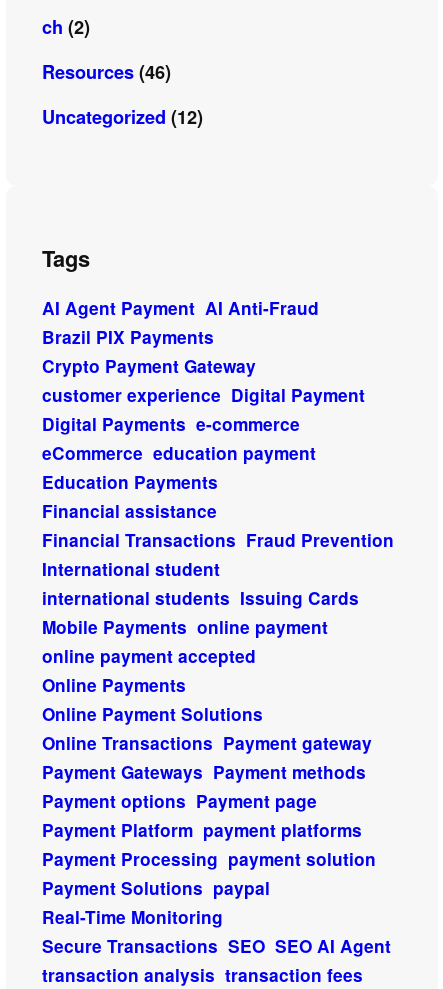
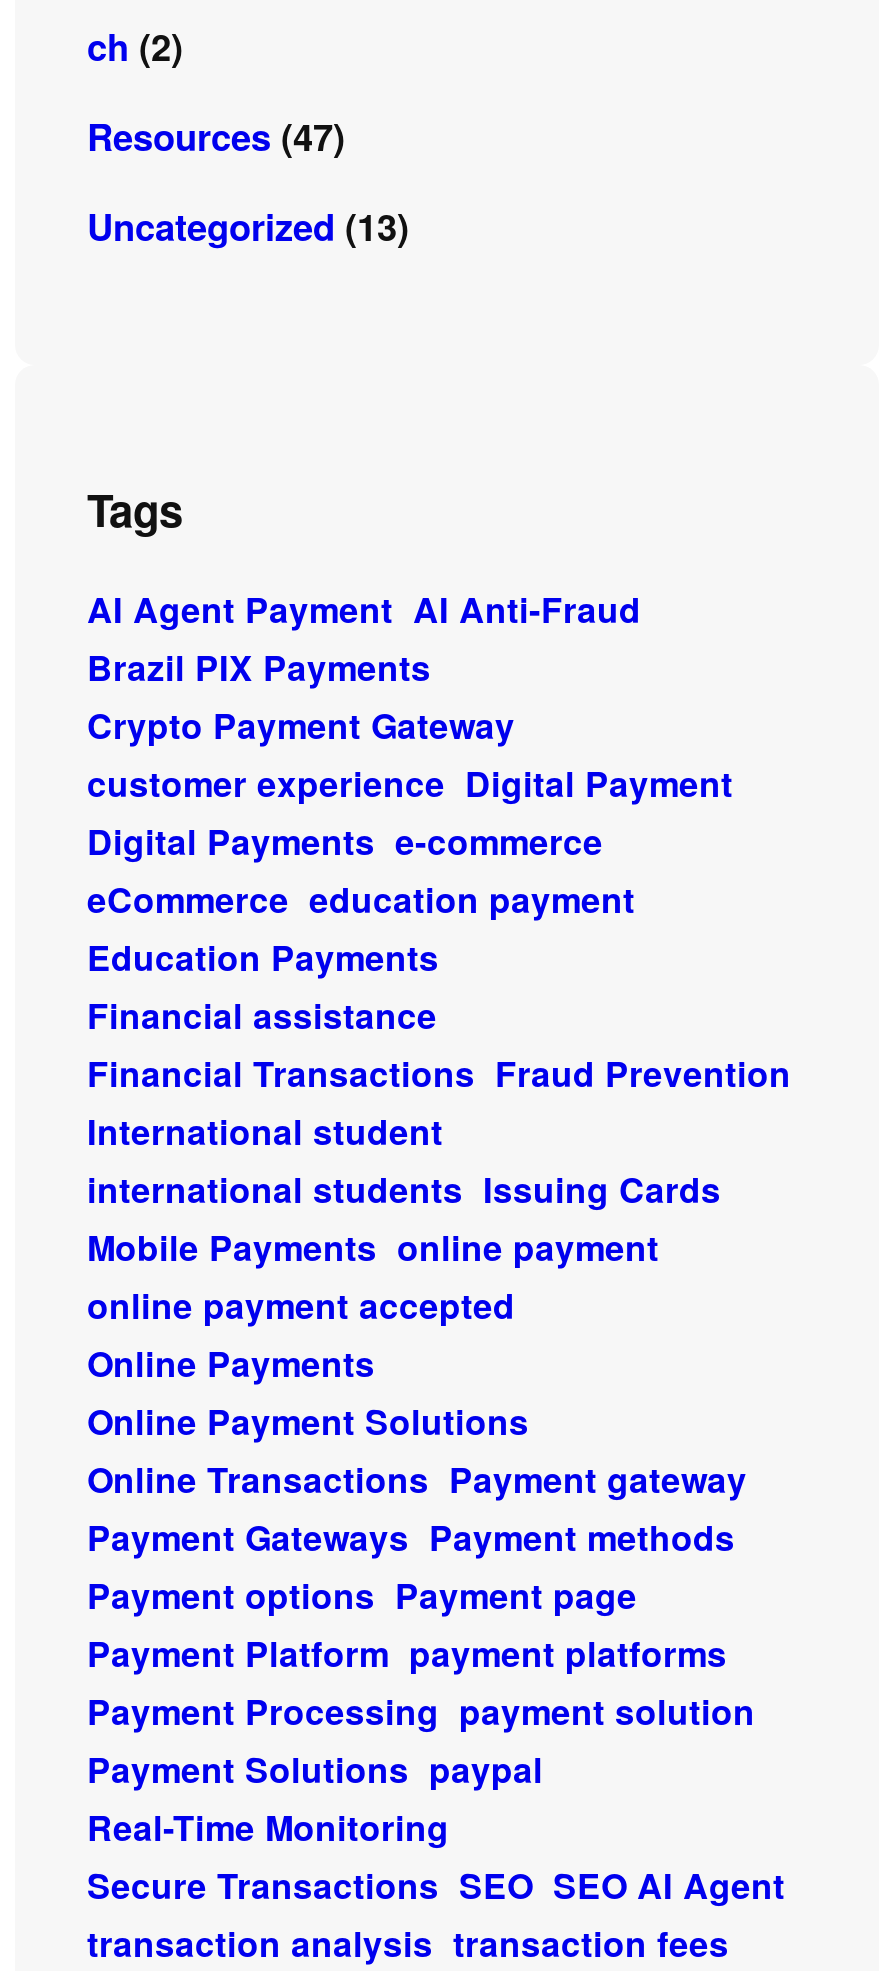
[42,59,171,85] Resources (46) -> [87,111,345,163] Resources (47)
[42,104,203,130] Uncategorized (12) -> [87,201,409,253] Uncategorized (13)

